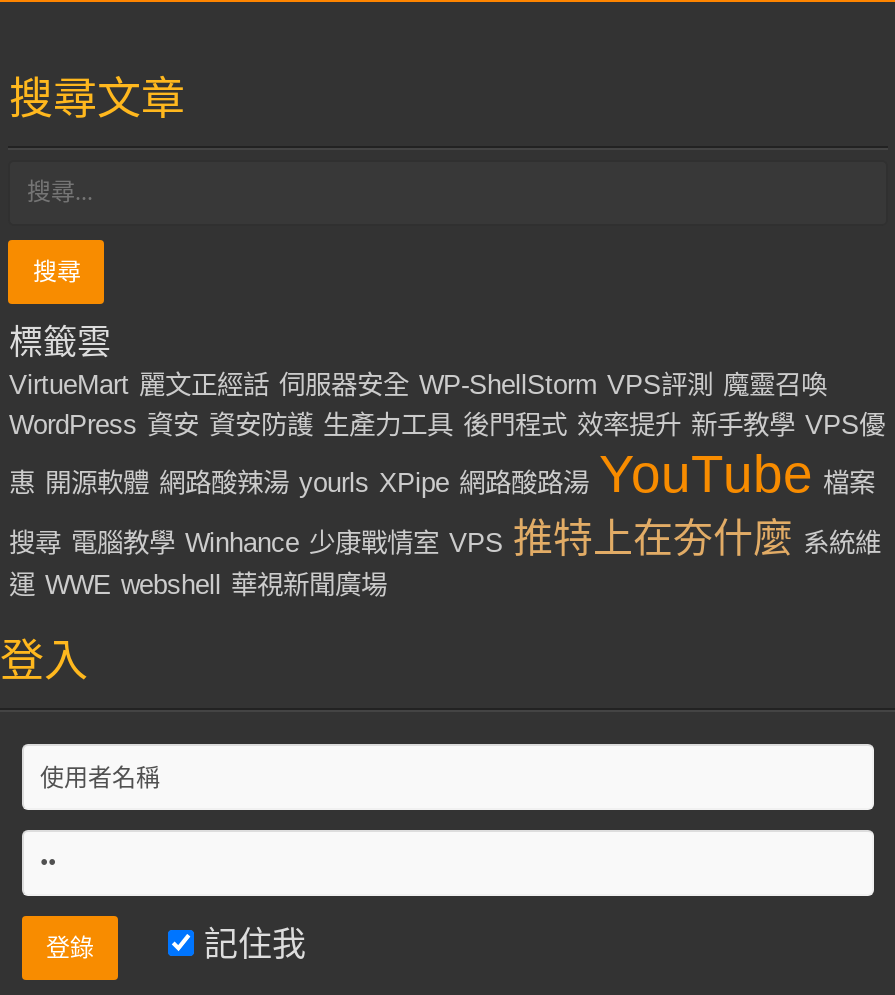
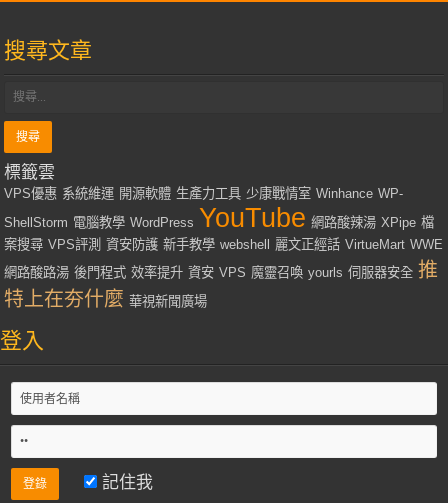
[9,370,885,600] VirtueMart 麗文正經話 伺服器安全 WP-ShellStorm VPS評測 魔靈召喚 | WordPress 資安 資安防護 生產力工具 後門程式 效率提升 新手教學 VPS優 | 惠 開源軟體 網路酸辣湯 yourls XPipe 網路酸路湯 YouTube 檔案 | 搜尋 電腦教學 Winhance 少康戰情室 VPS 推特上在夯什麼 系統維 | 運 WWE webshell 華視新聞廣場 -> [4,186,443,310] VPS優惠 系統維運 開源軟體 生產力工具 少康戰情室 Winhance WP- | ShellStorm 電腦教學 WordPress YouTube 網路酸辣湯 XPipe 檔 | 案搜尋 VPS評測 資安防護 新手教學 webshell 麗文正經話 VirtueMart WWE | 網路酸路湯 後門程式 效率提升 資安 VPS 魔靈召喚 yourls 伺服器安全 推 | 特上在夯什麼 華視新聞廣場

